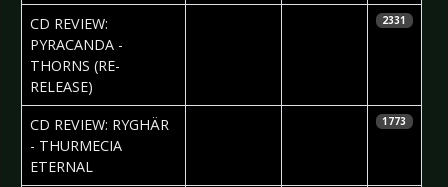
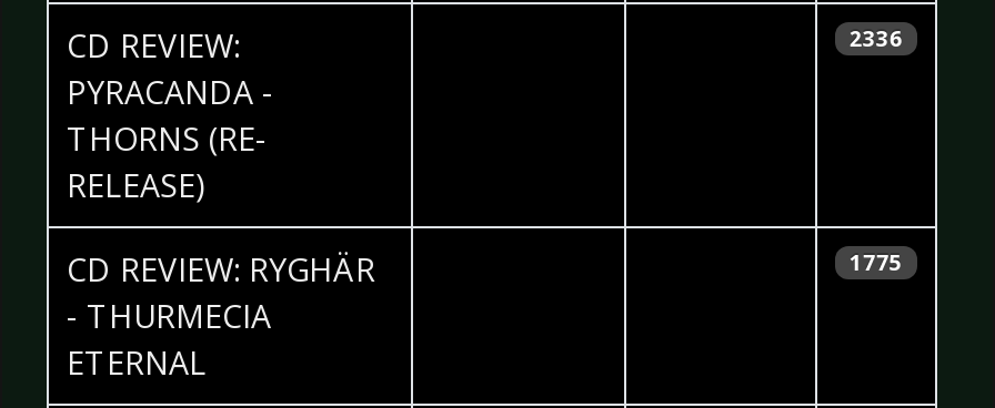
[382,14,406,27] 2331 -> [849,24,902,53] 2336
[382,115,406,128] 1773 -> [849,248,902,277] 1775

